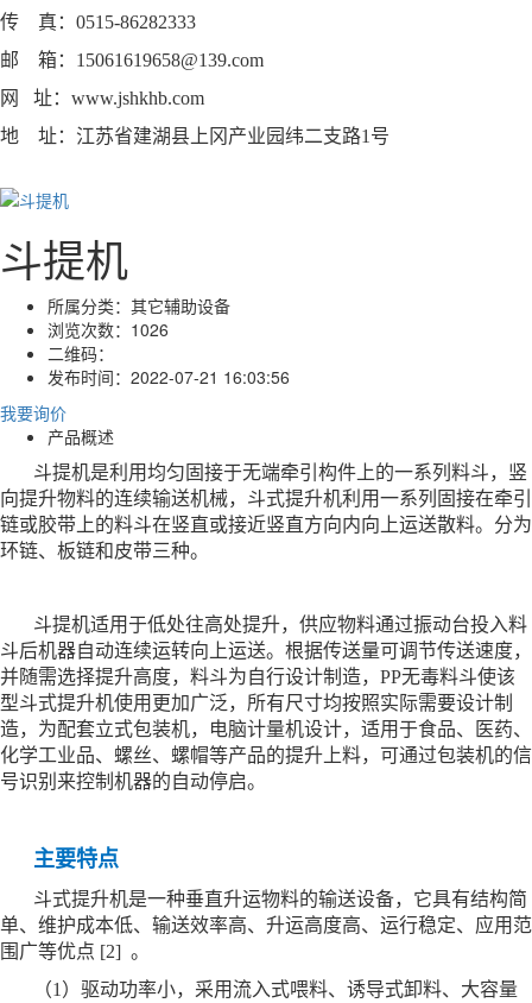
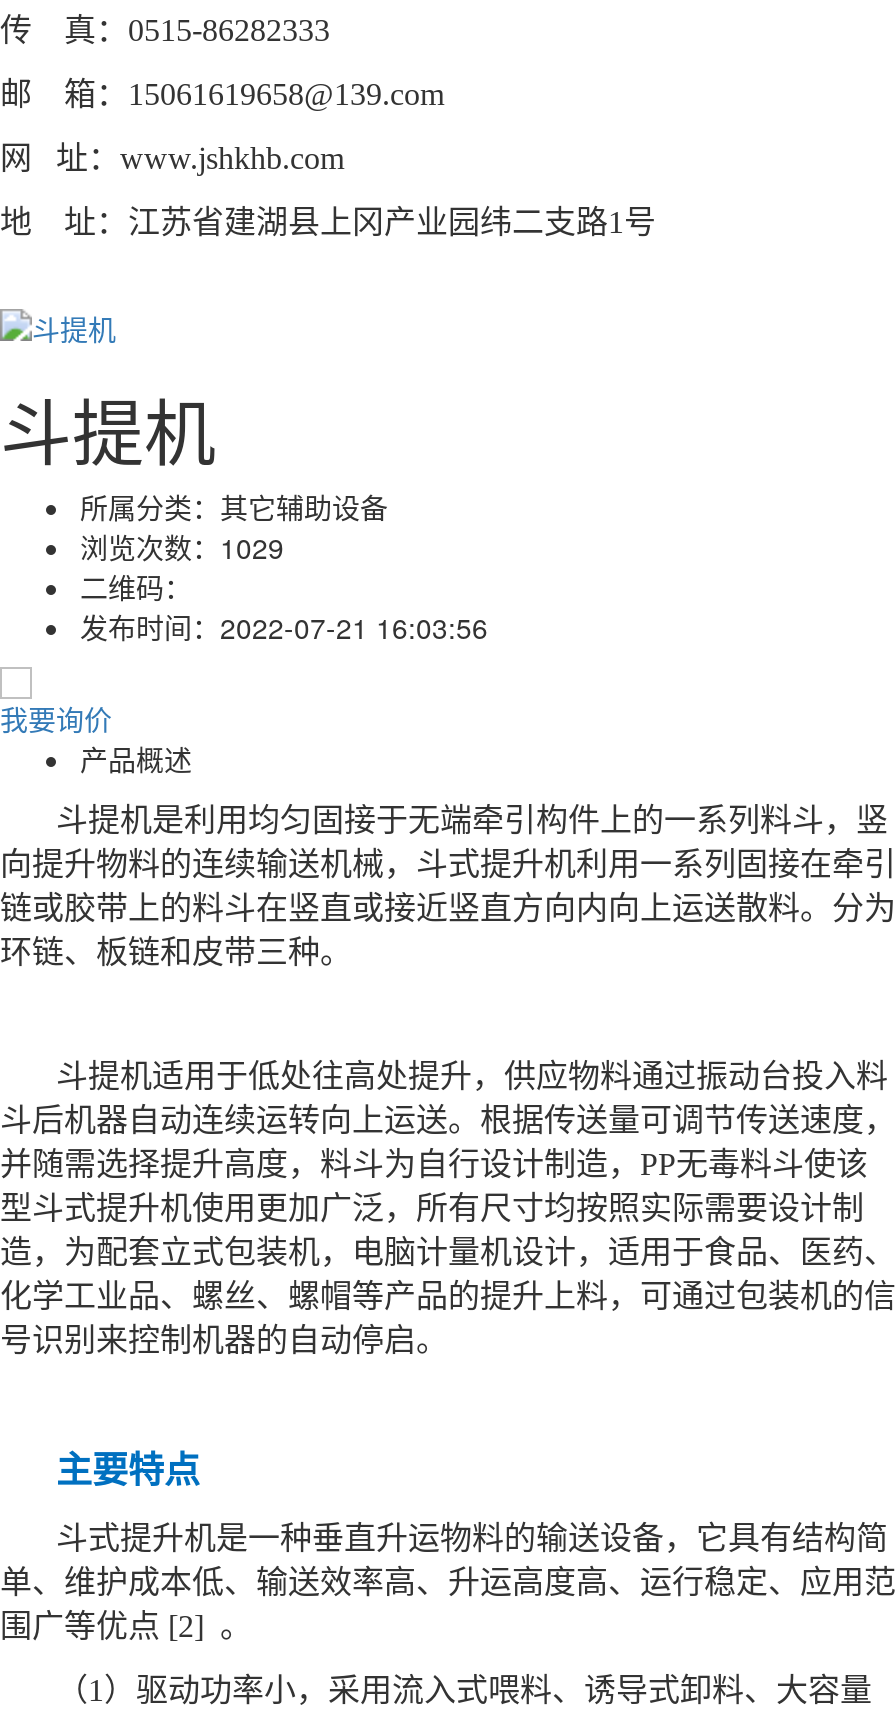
[47,317,169,341] 浏览次数：1026 -> [80,527,284,567] 浏览次数：1029

